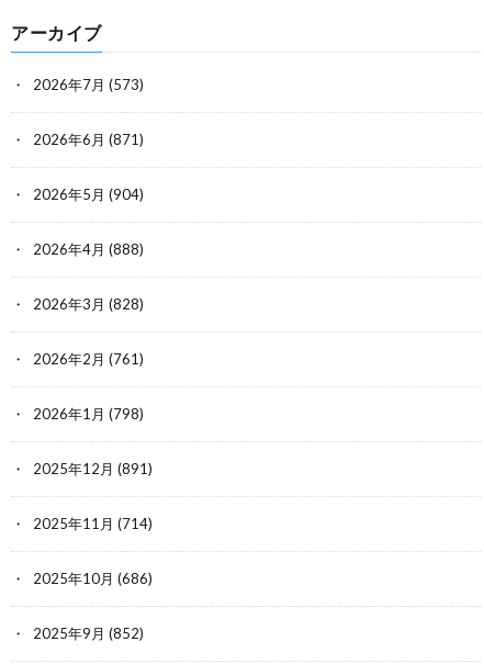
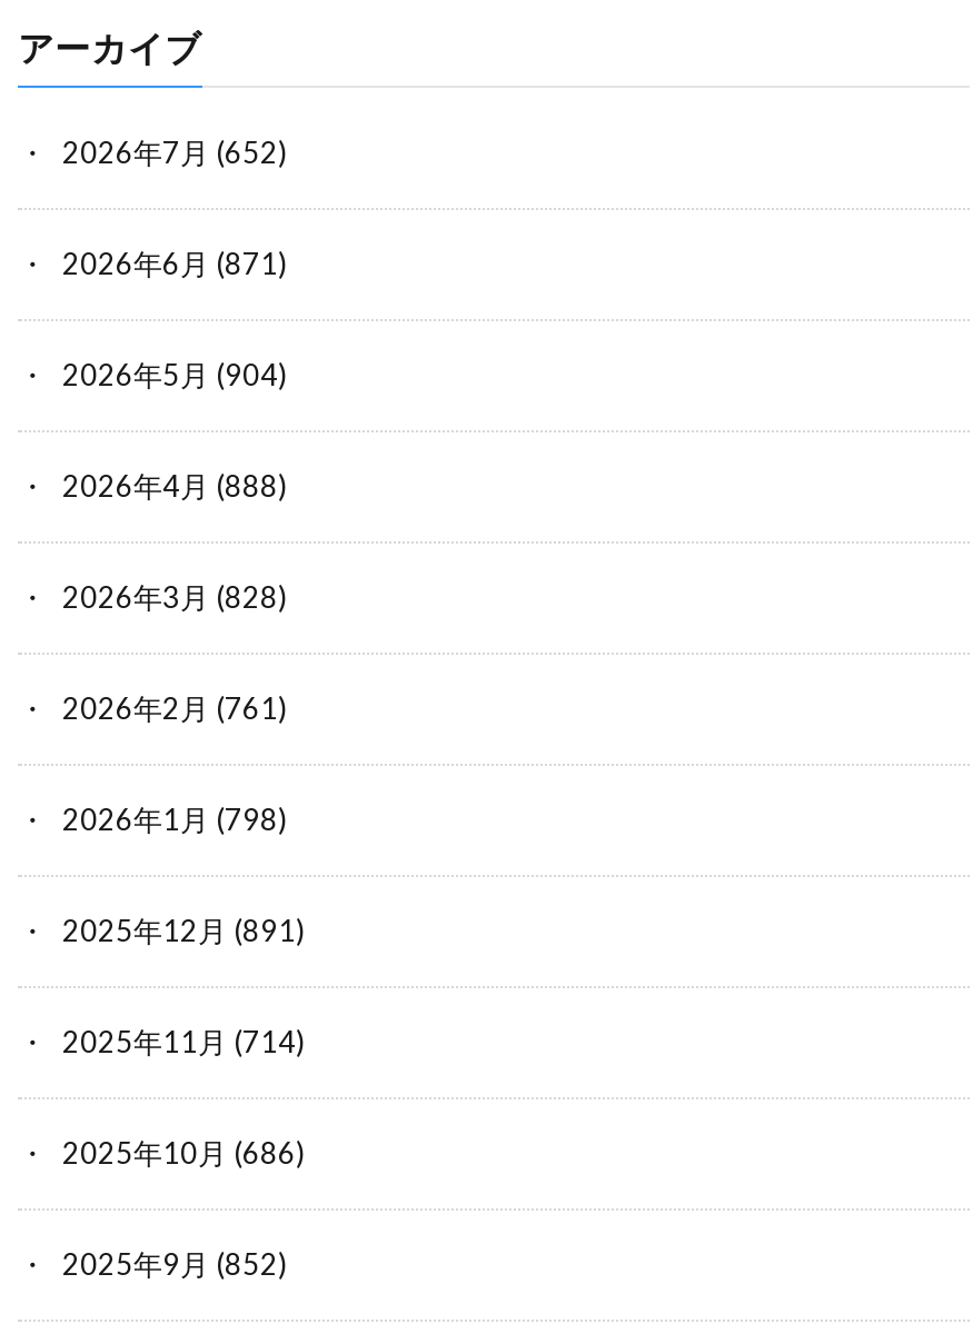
[33,75,144,93] 2026年7月(573) -> [62,134,287,169] 2026年7月(652)

